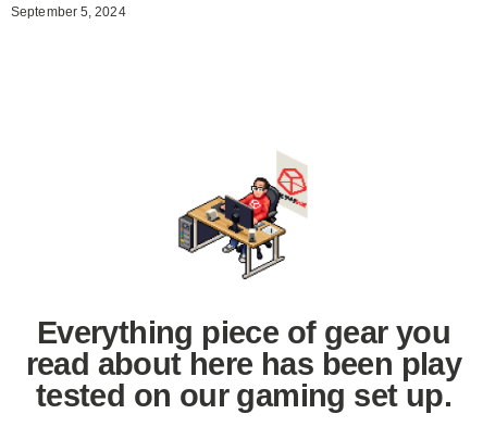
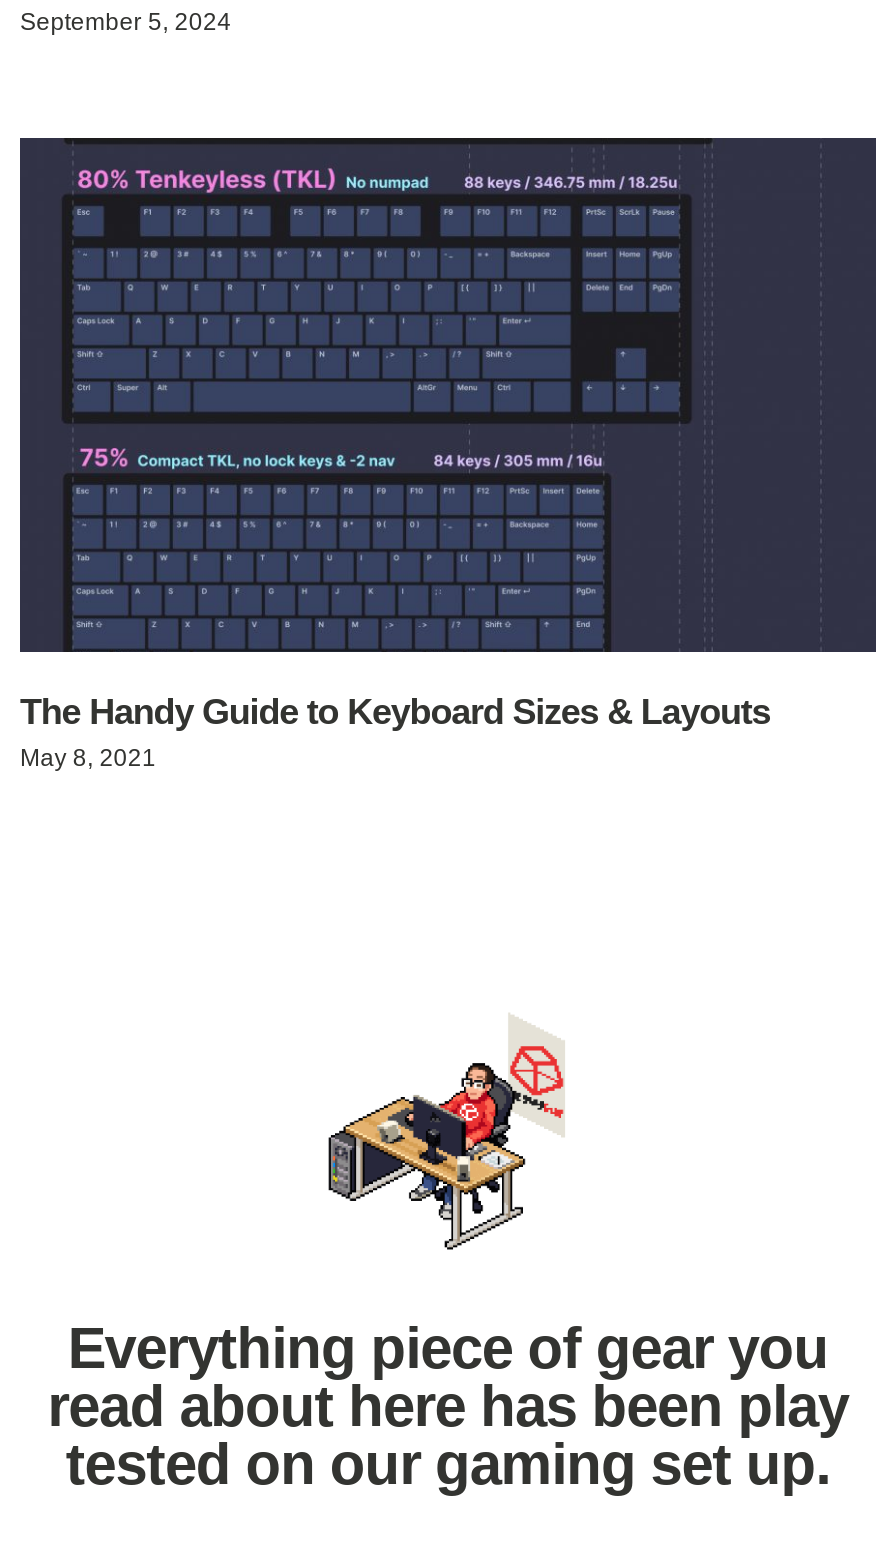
none -> [18,136,878,772] [image] | The Handy Guide to Keyboard Sizes & Layouts | May 8, 2021

